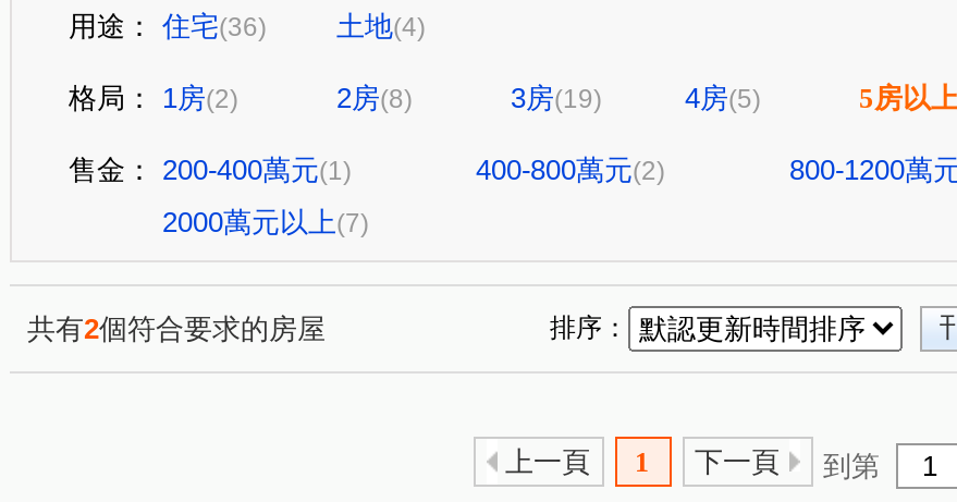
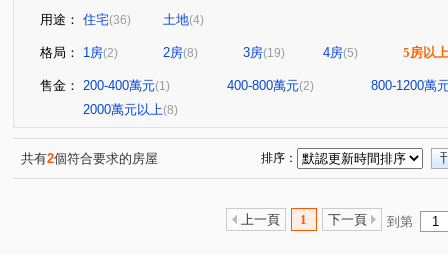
[162,206,369,238] 2000萬元以上(7) -> [83,102,178,117] 2000萬元以上(8)

